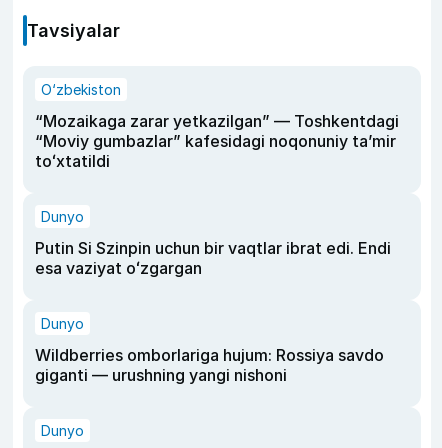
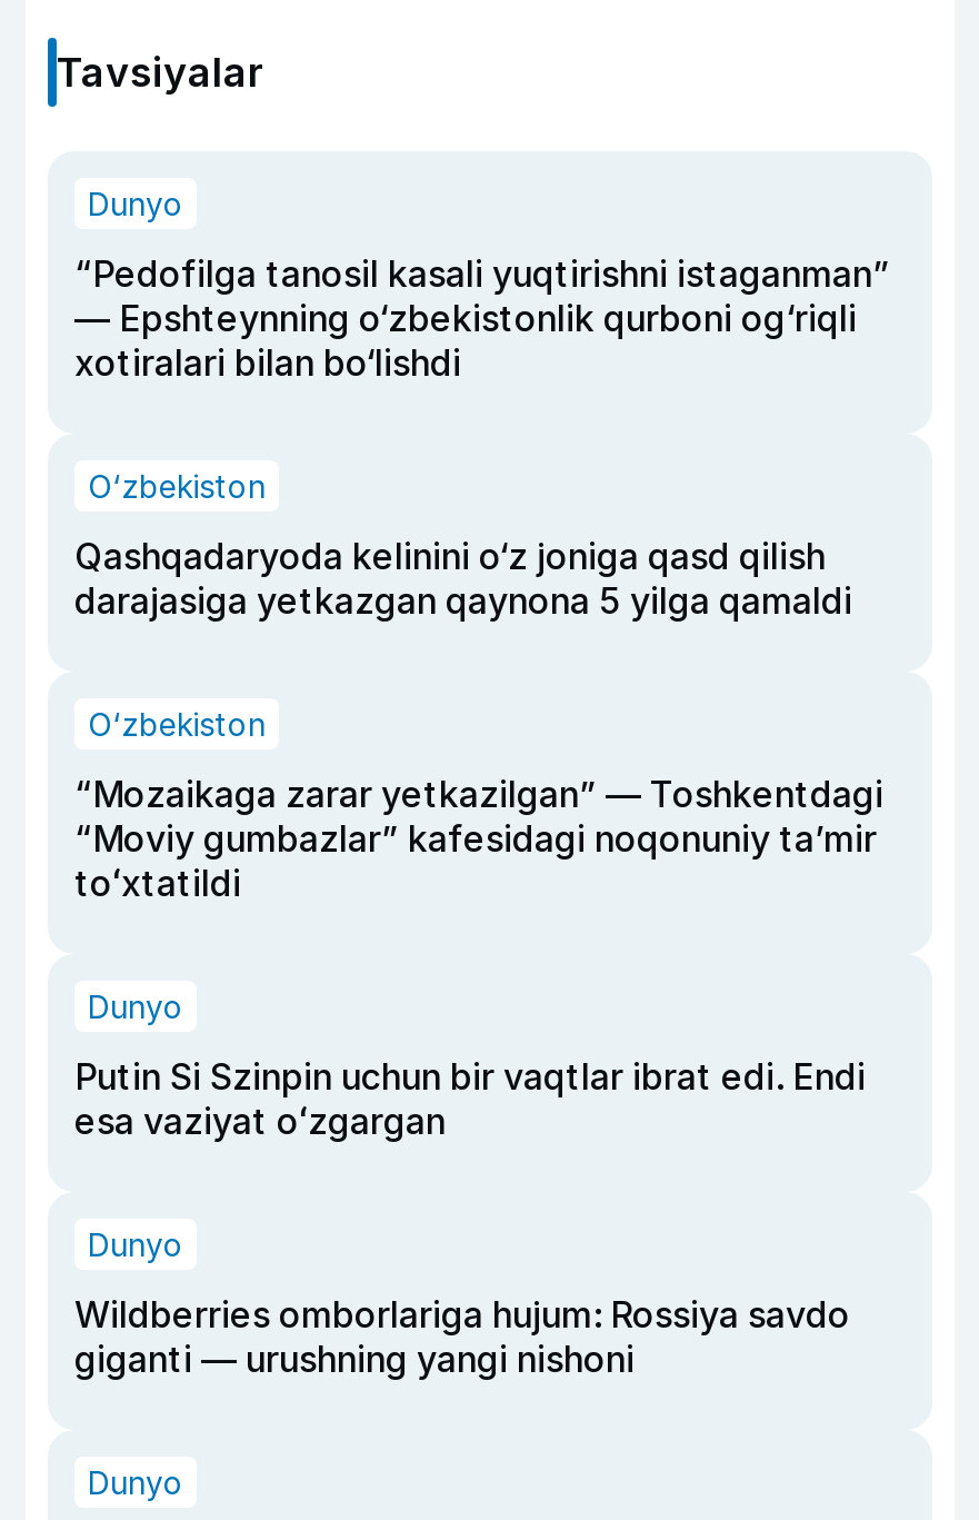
none -> [74,185,890,623] Dunyo | “Pedofilga tanosil kasali yuqtirishni istaganman” | — Epshteynning o‘zbekistonlik qurboni og‘riqli | xotiralari bilan bo‘lishdi | O‘zbekiston | Qashqadaryoda kelinini o‘z joniga qasd qilish | darajasiga yetkazgan qaynona 5 yilga qamaldi

